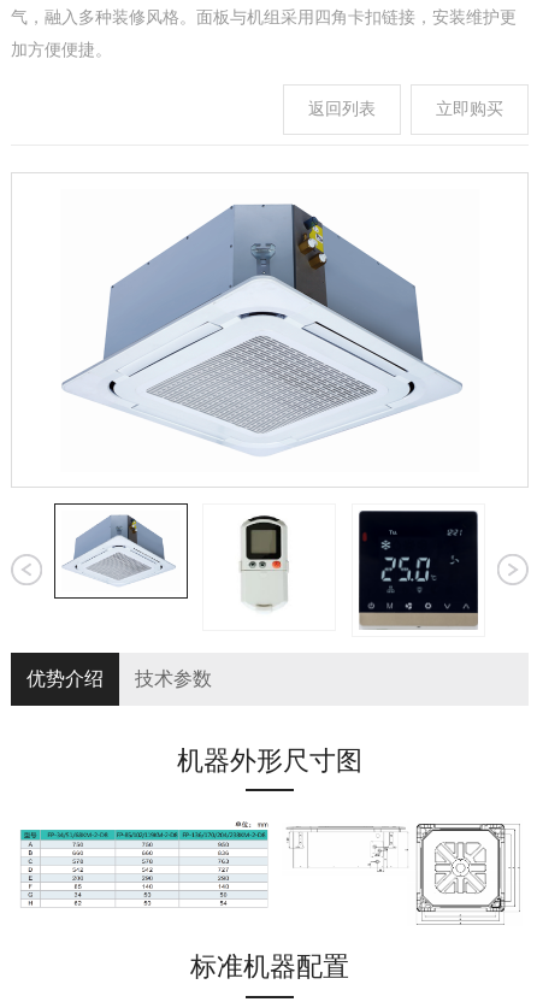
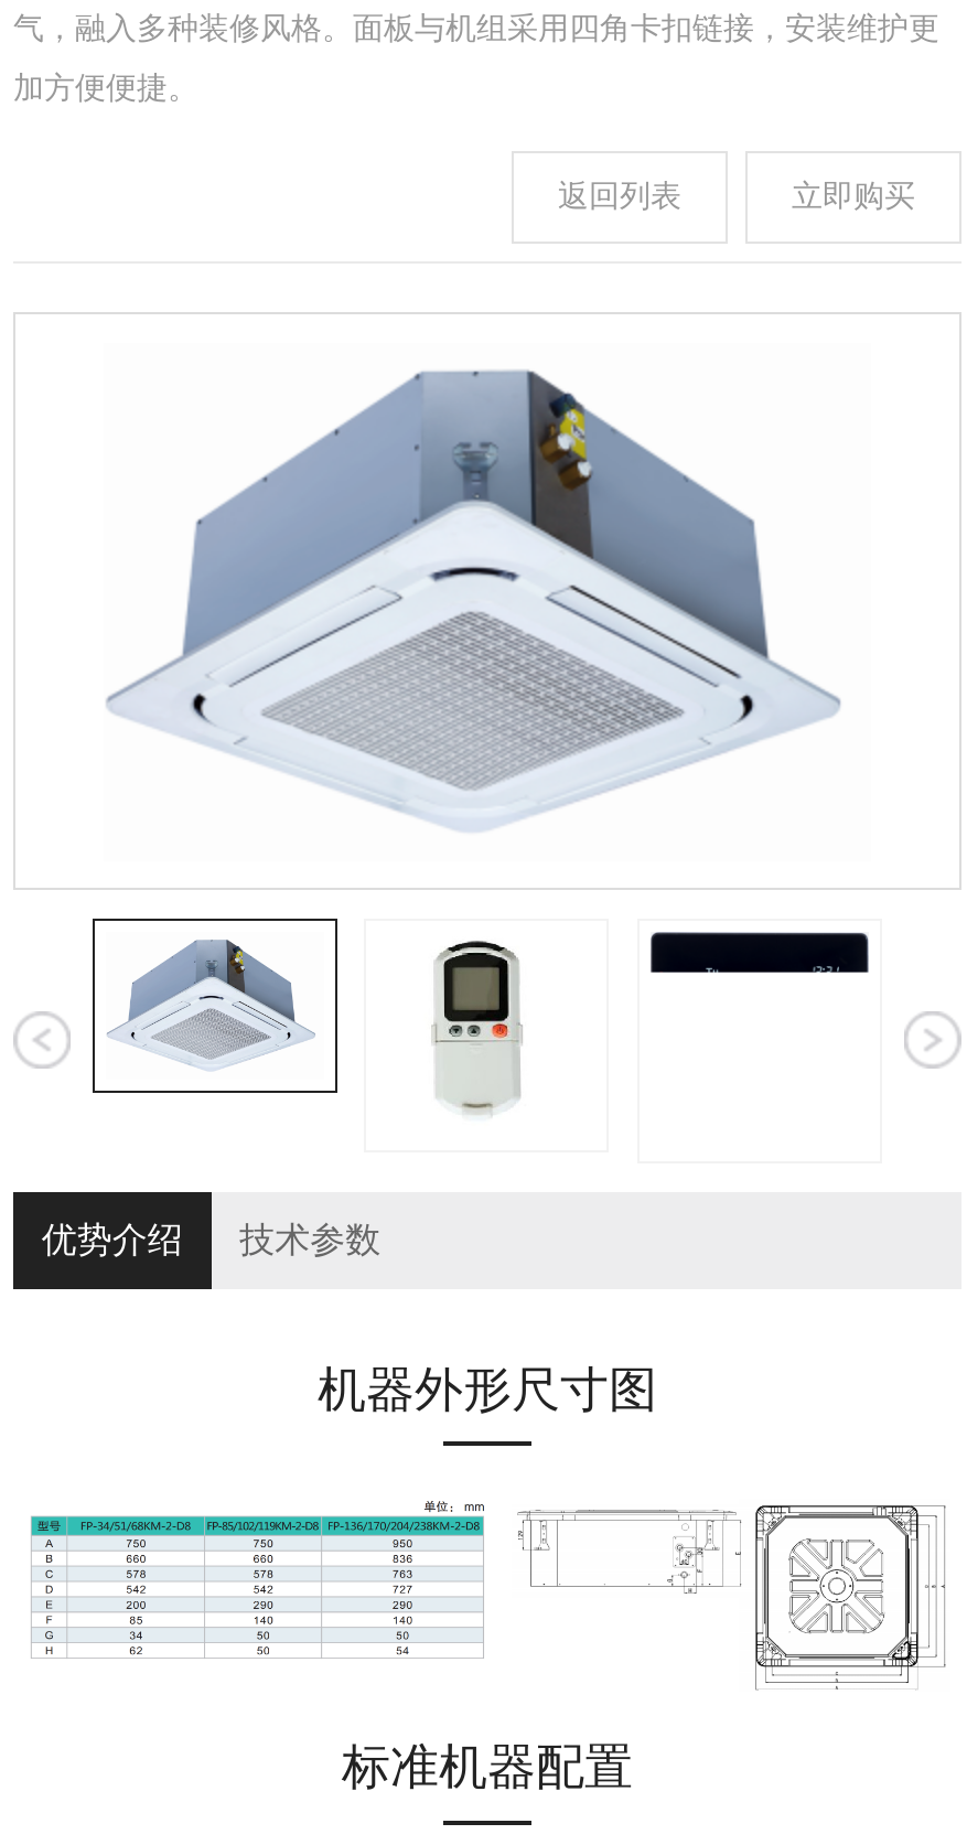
[358,532,479,630] [image] -> none

